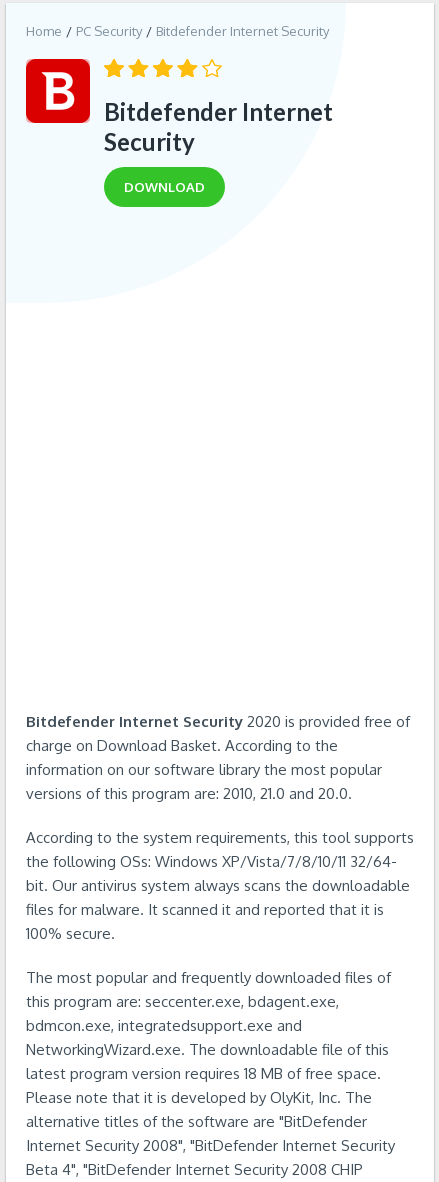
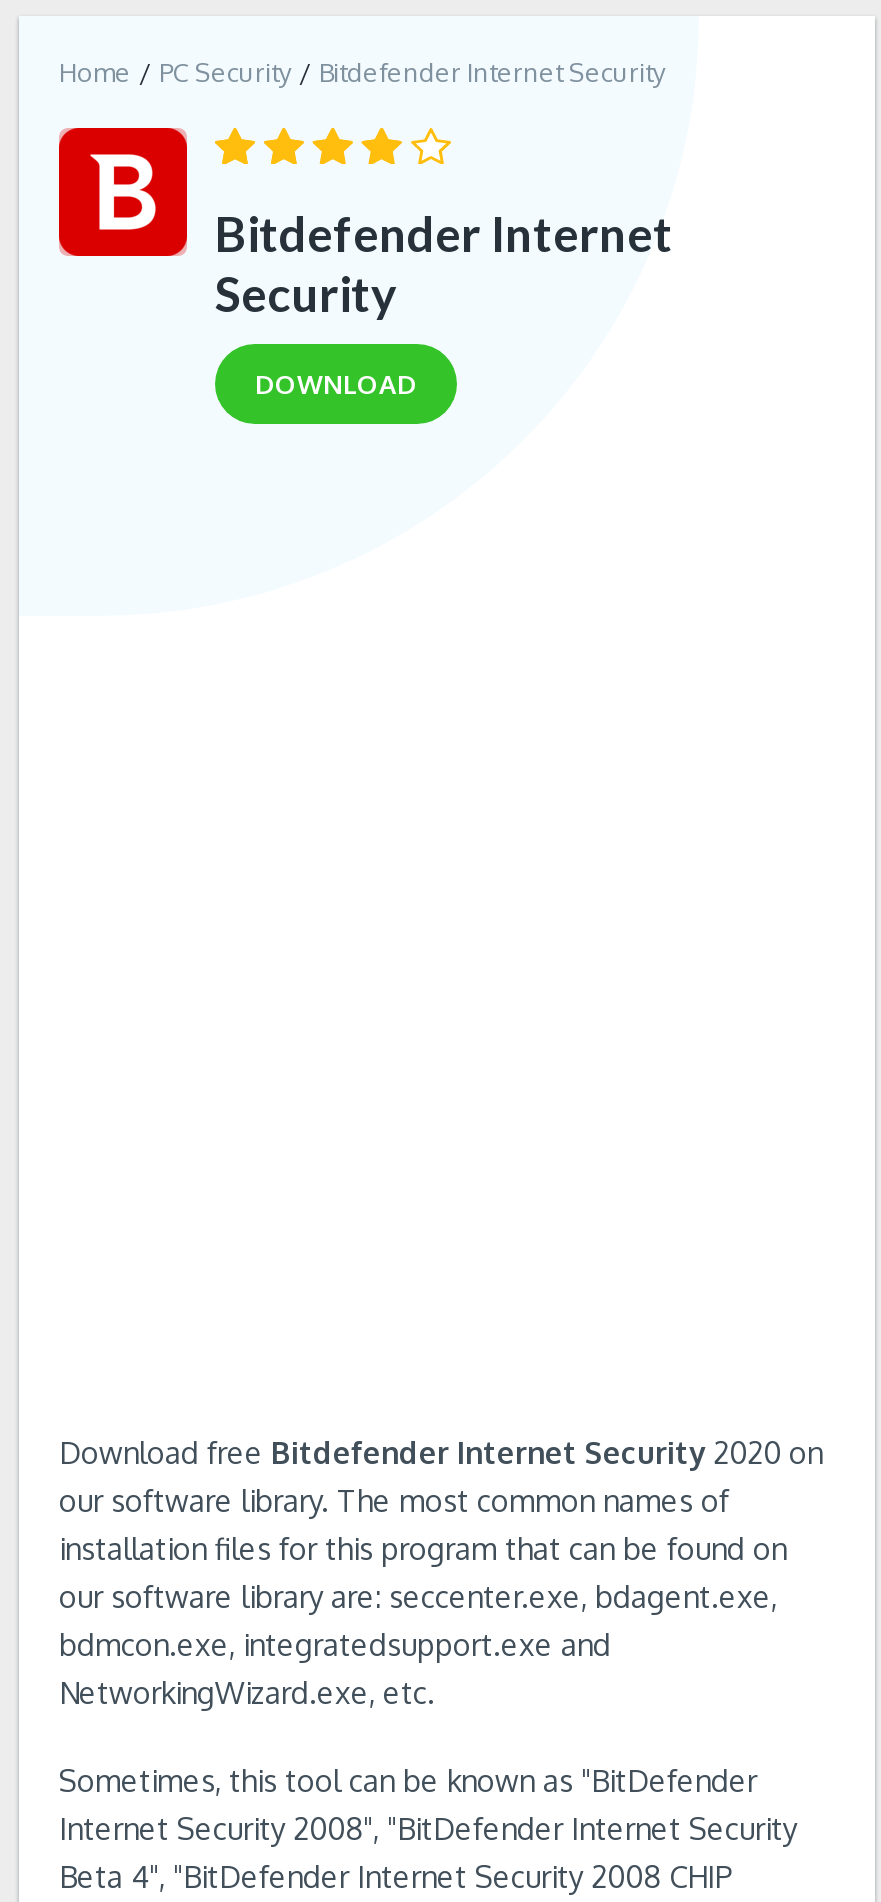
[26,712,414,1011] Bitdefender Internet Security 2020 is provided free of | charge on Download Basket. According to the | information on our software library the most popular | versions of this program are: 2010, 21.0 and 20.0. | According to the system requirements, this tool supports | the following OSs: Windows XP/Vista/7/8/10/11 32/64- | bit. Our antivirus system always scans the downloadable | files for malware. It scanned it and reported that it is | 100% secure. | The most popular and frequently downloaded files of | this program are: seccenter.exe, bdagent.exe, -> [59,1434,823,1616] Download free Bitdefender Internet Security 2020 on | our software library. The most common names of | installation files for this program that can be found on | our software library are: seccenter.exe, bdagent.exe,
[26,1040,389,1131] NetworkingWizard.exe. The downloadable file of this | latest program version requires 18 MB of free space. | Please note that it is developed by OlyKit, Inc. The | alternative titles of the software are "BitDefender -> [59,1674,757,1800] NetworkingWizard.exe, etc. | Sometimes, this tool can be known as "BitDefender

